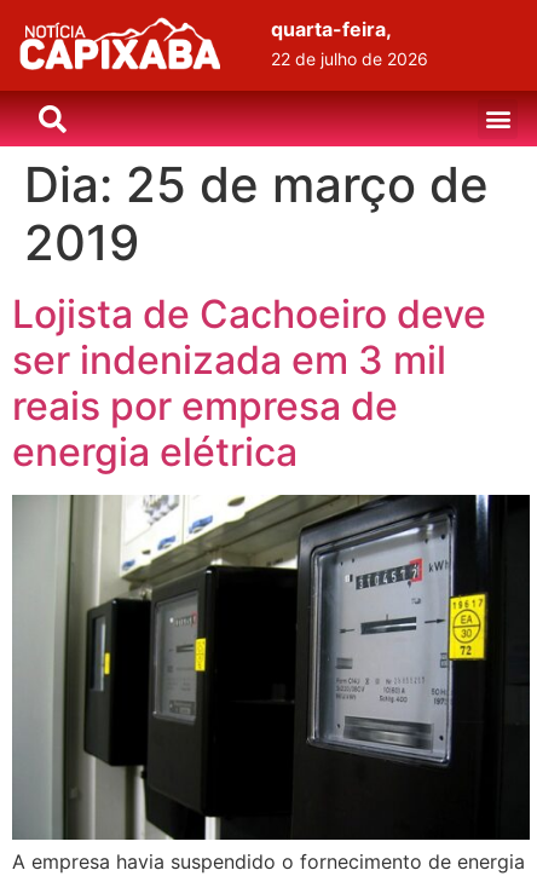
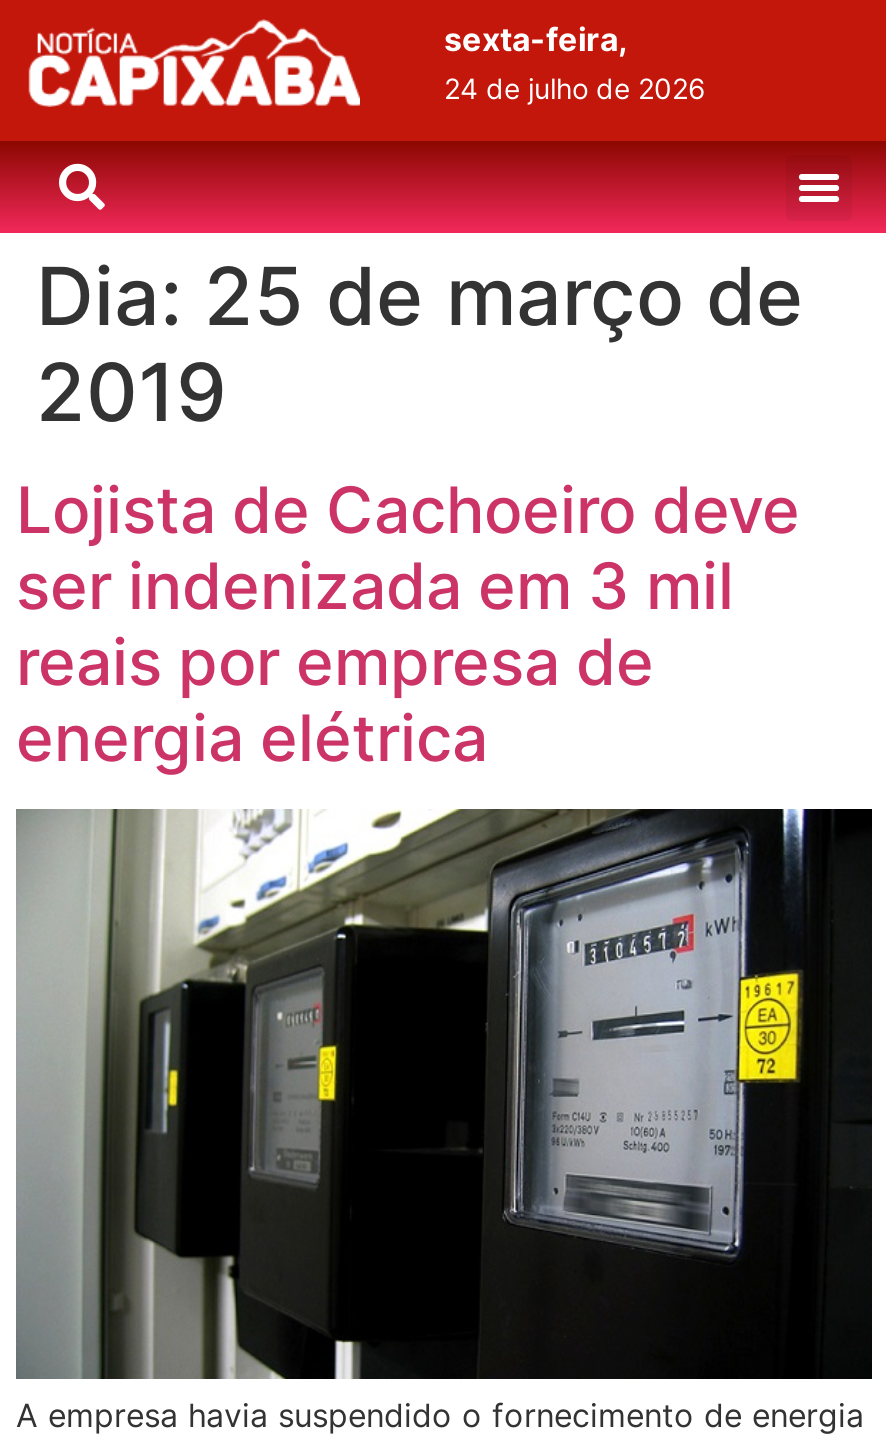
[271,17,428,69] quarta-feira, | 22 de julho de 2026 -> [444,19,706,105] sexta-feira, | 24 de julho de 2026

